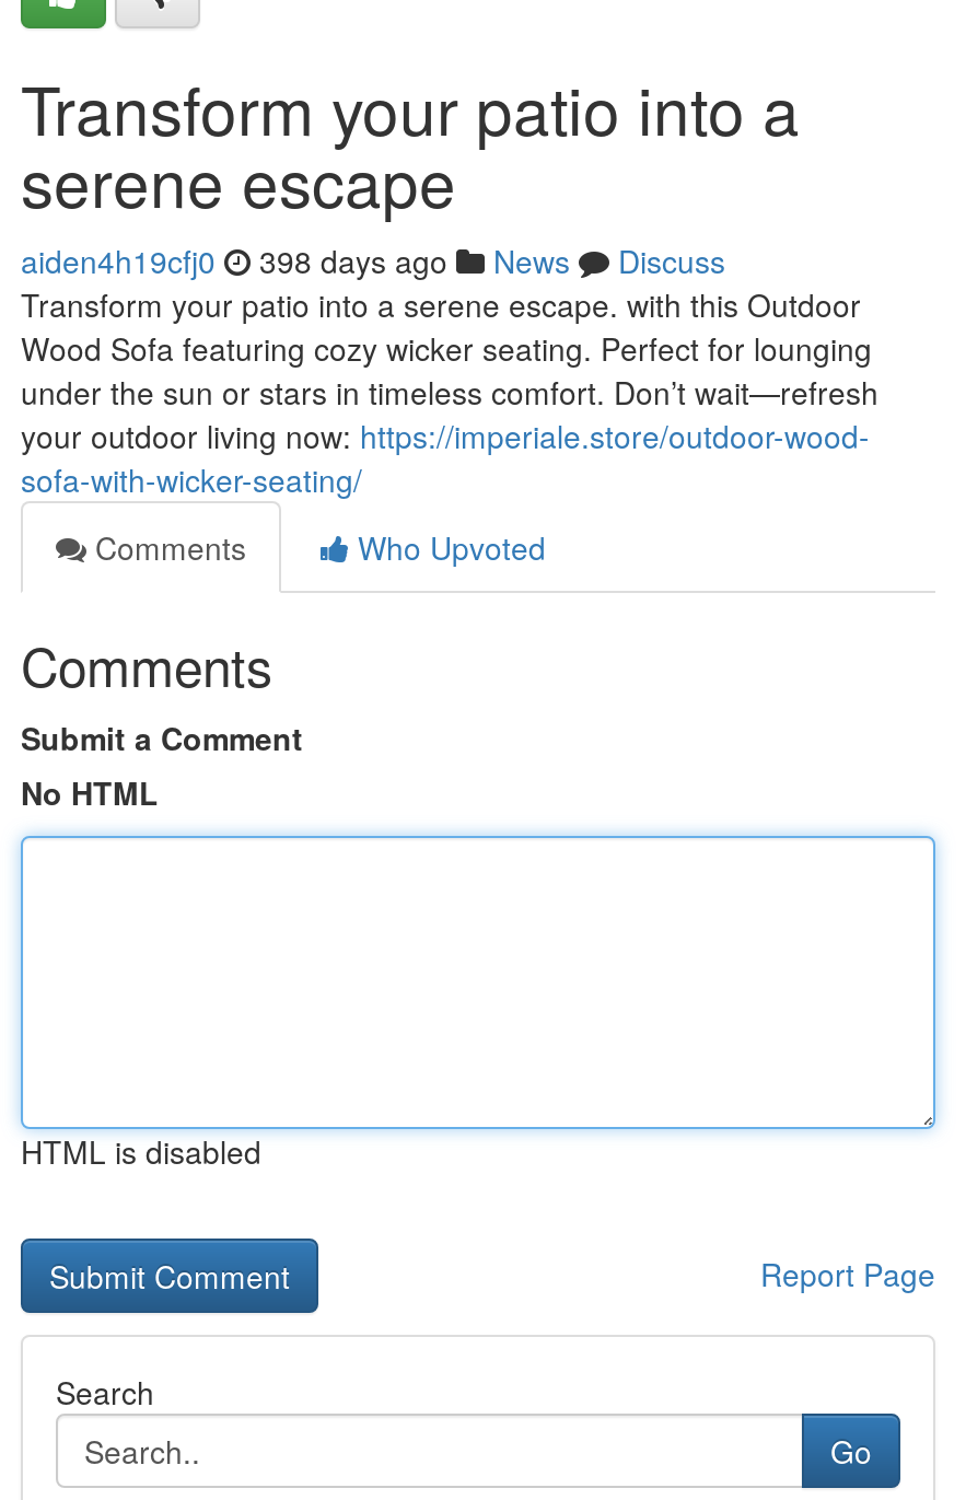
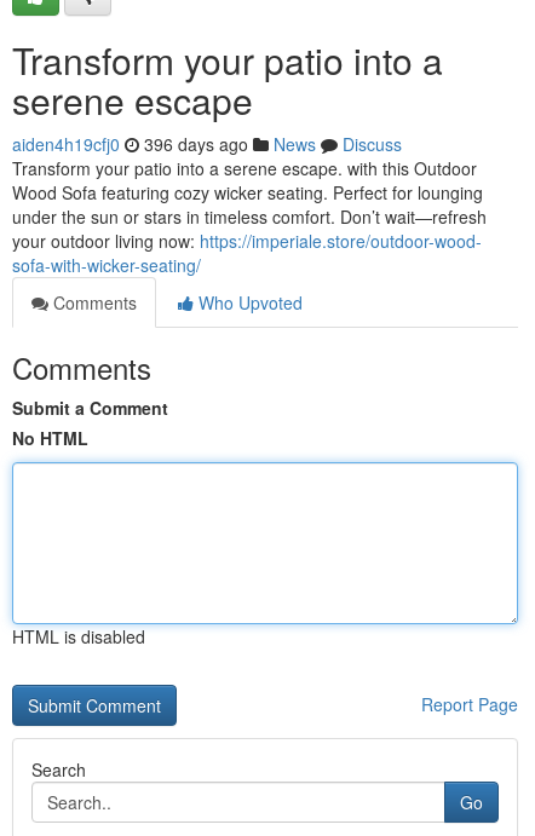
[21,239,725,282] aiden4h19cfj0 398 days ago News Discuss -> [12,132,402,156] aiden4h19cfj0 396 days ago News Discuss

